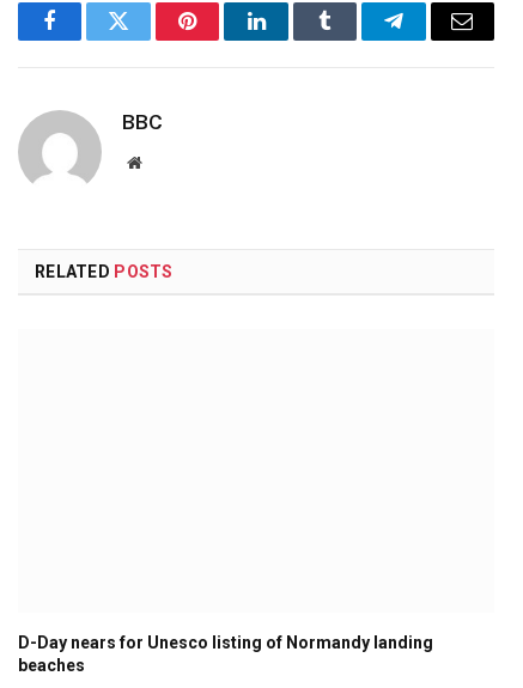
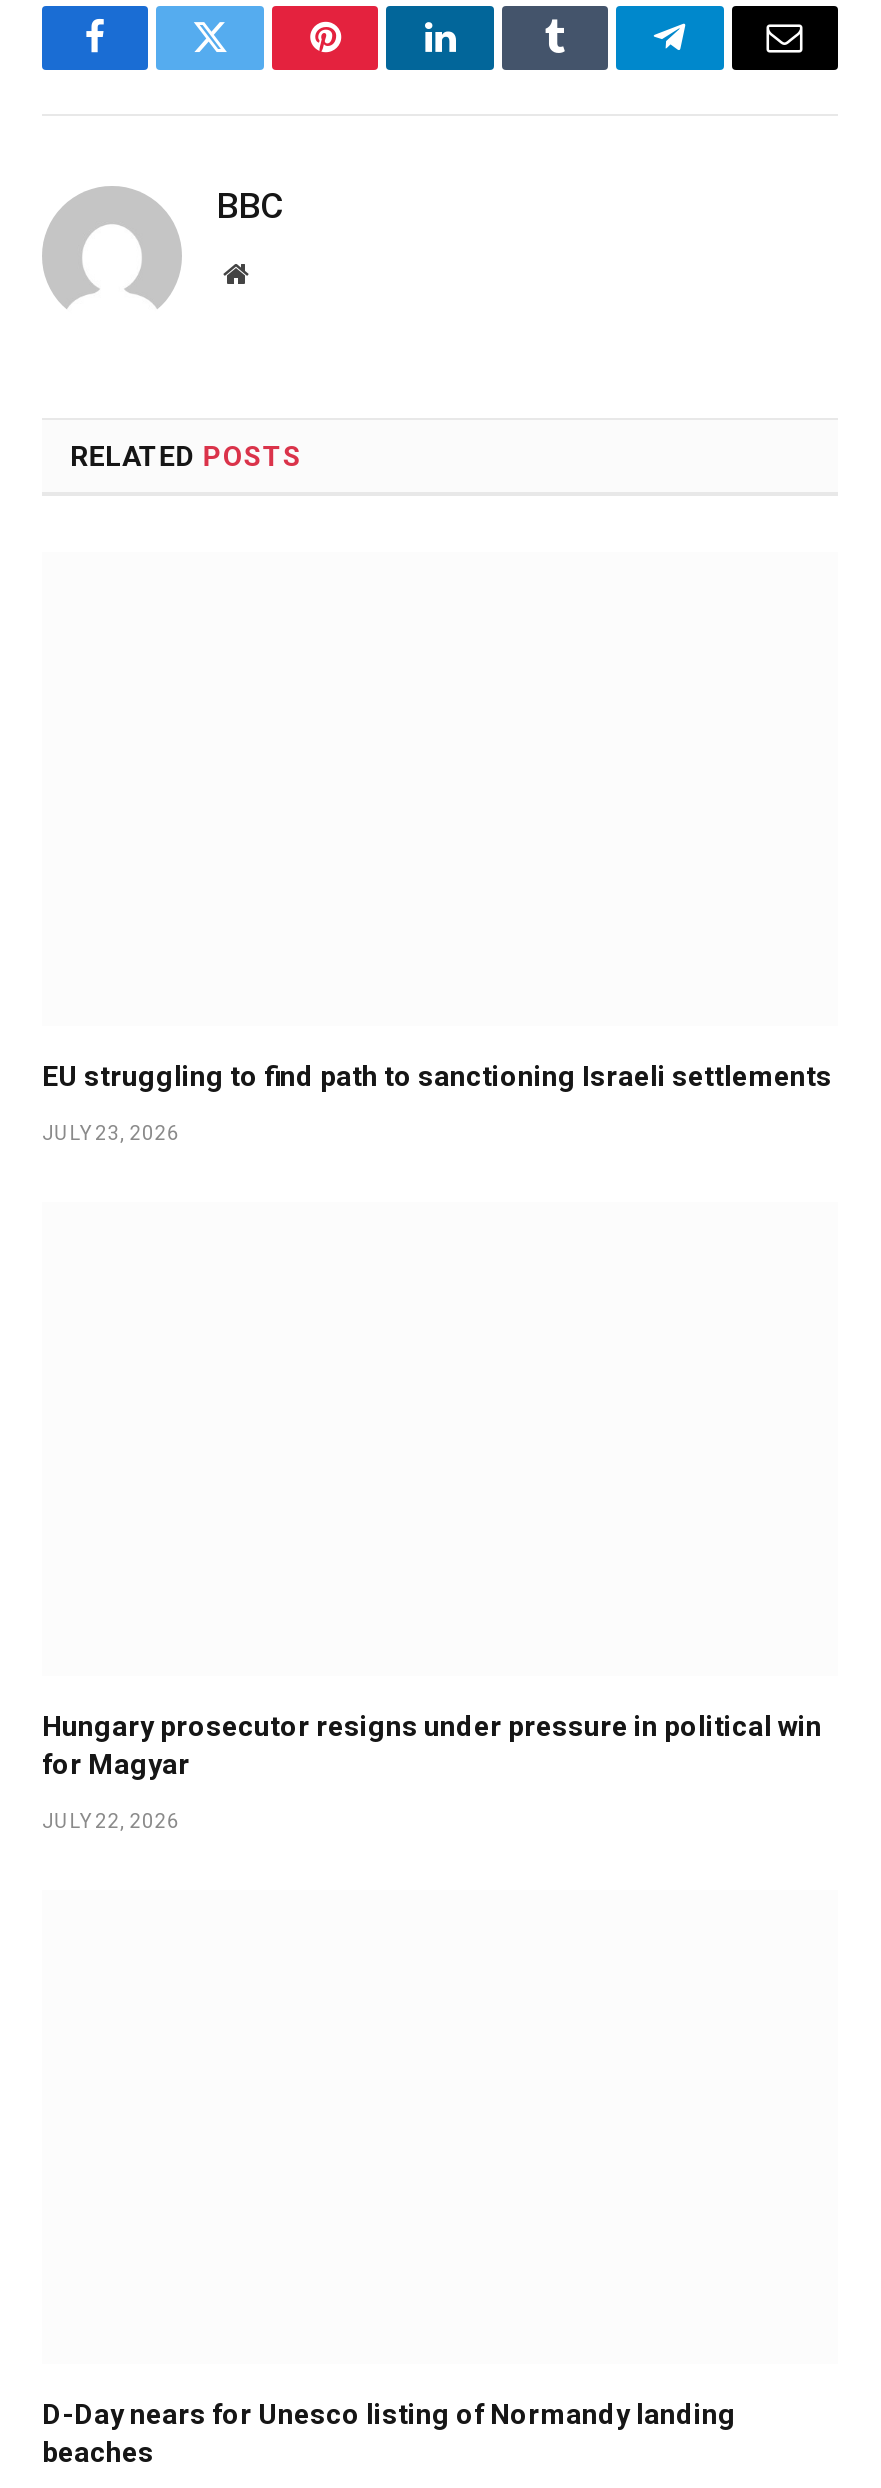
none -> [42,1060,832,1144] EU struggling to find path to sanctioning Israeli settlements | JULY 23, 2026
none -> [42,1710,822,1832] Hungary prosecutor resigns under pressure in political win | for Magyar | JULY 22, 2026

